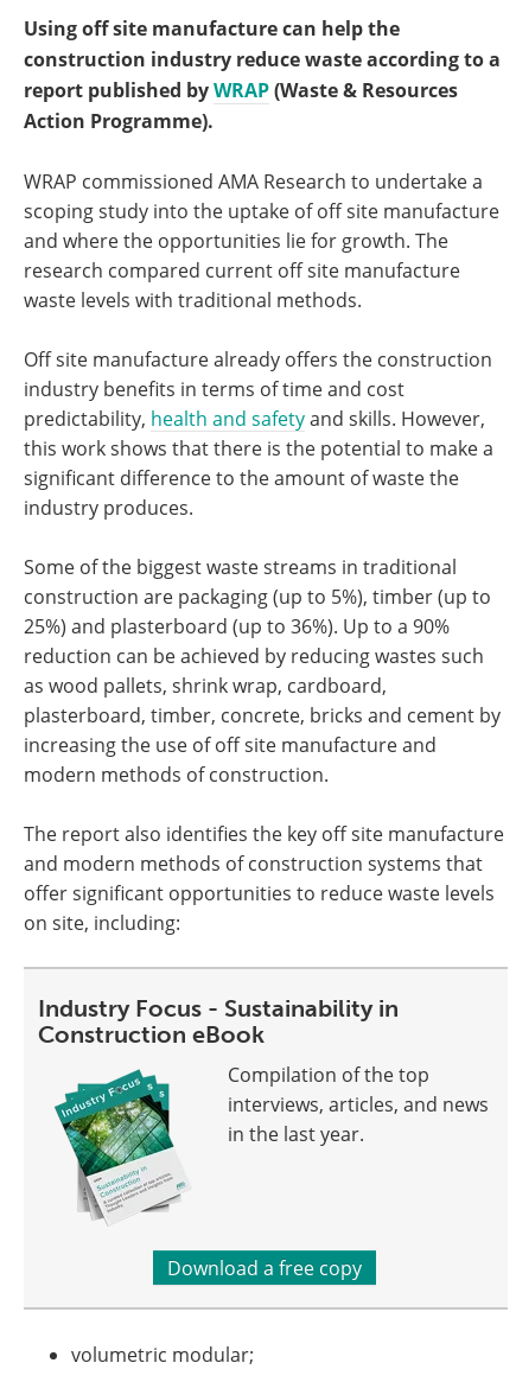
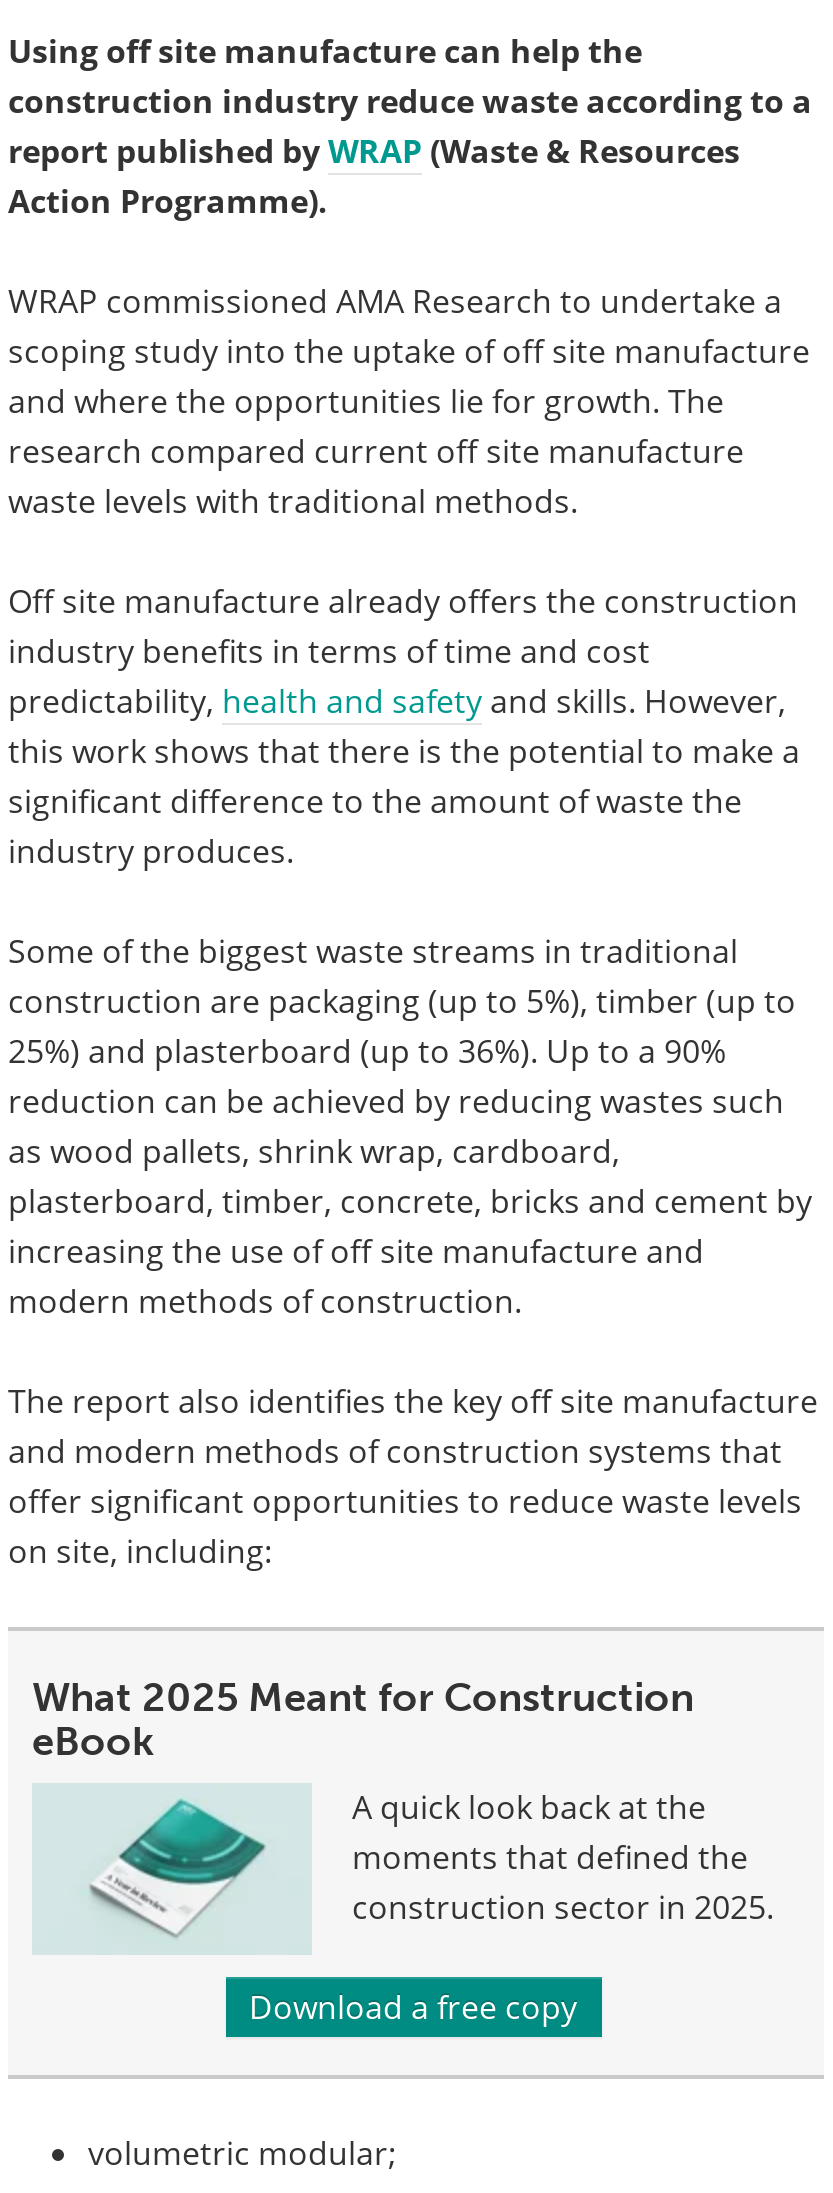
[38,994,489,1218] [image] | Industry Focus - Sustainability in | Construction eBook | Compilation of the top | interviews, articles, and news | in the last year. -> [32,1673,774,1955] [image] | What 2025 Meant for Construction | eBook | A quick look back at the | moments that defined the | construction sector in 2025.

